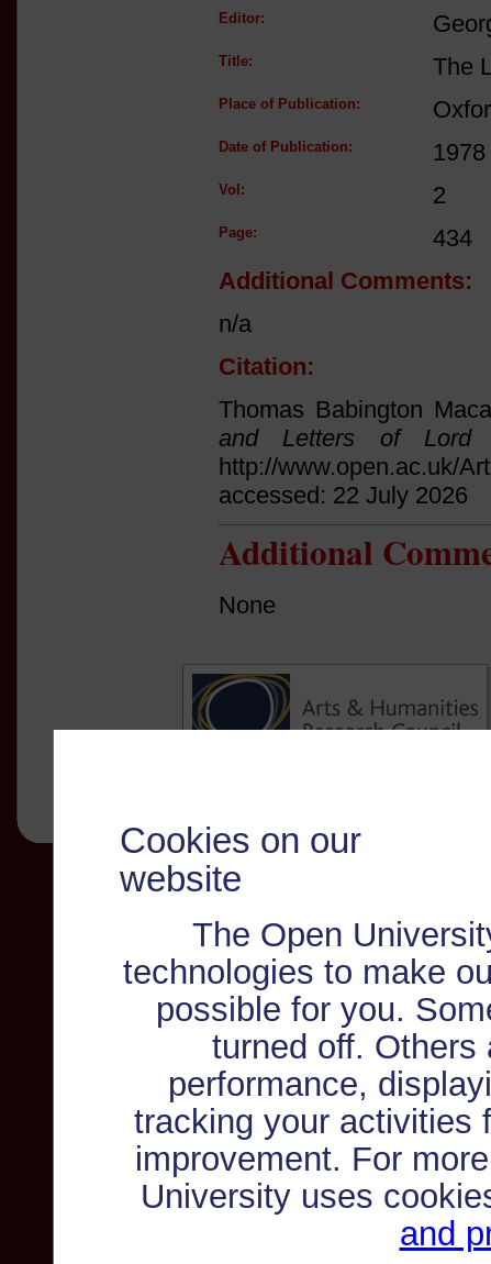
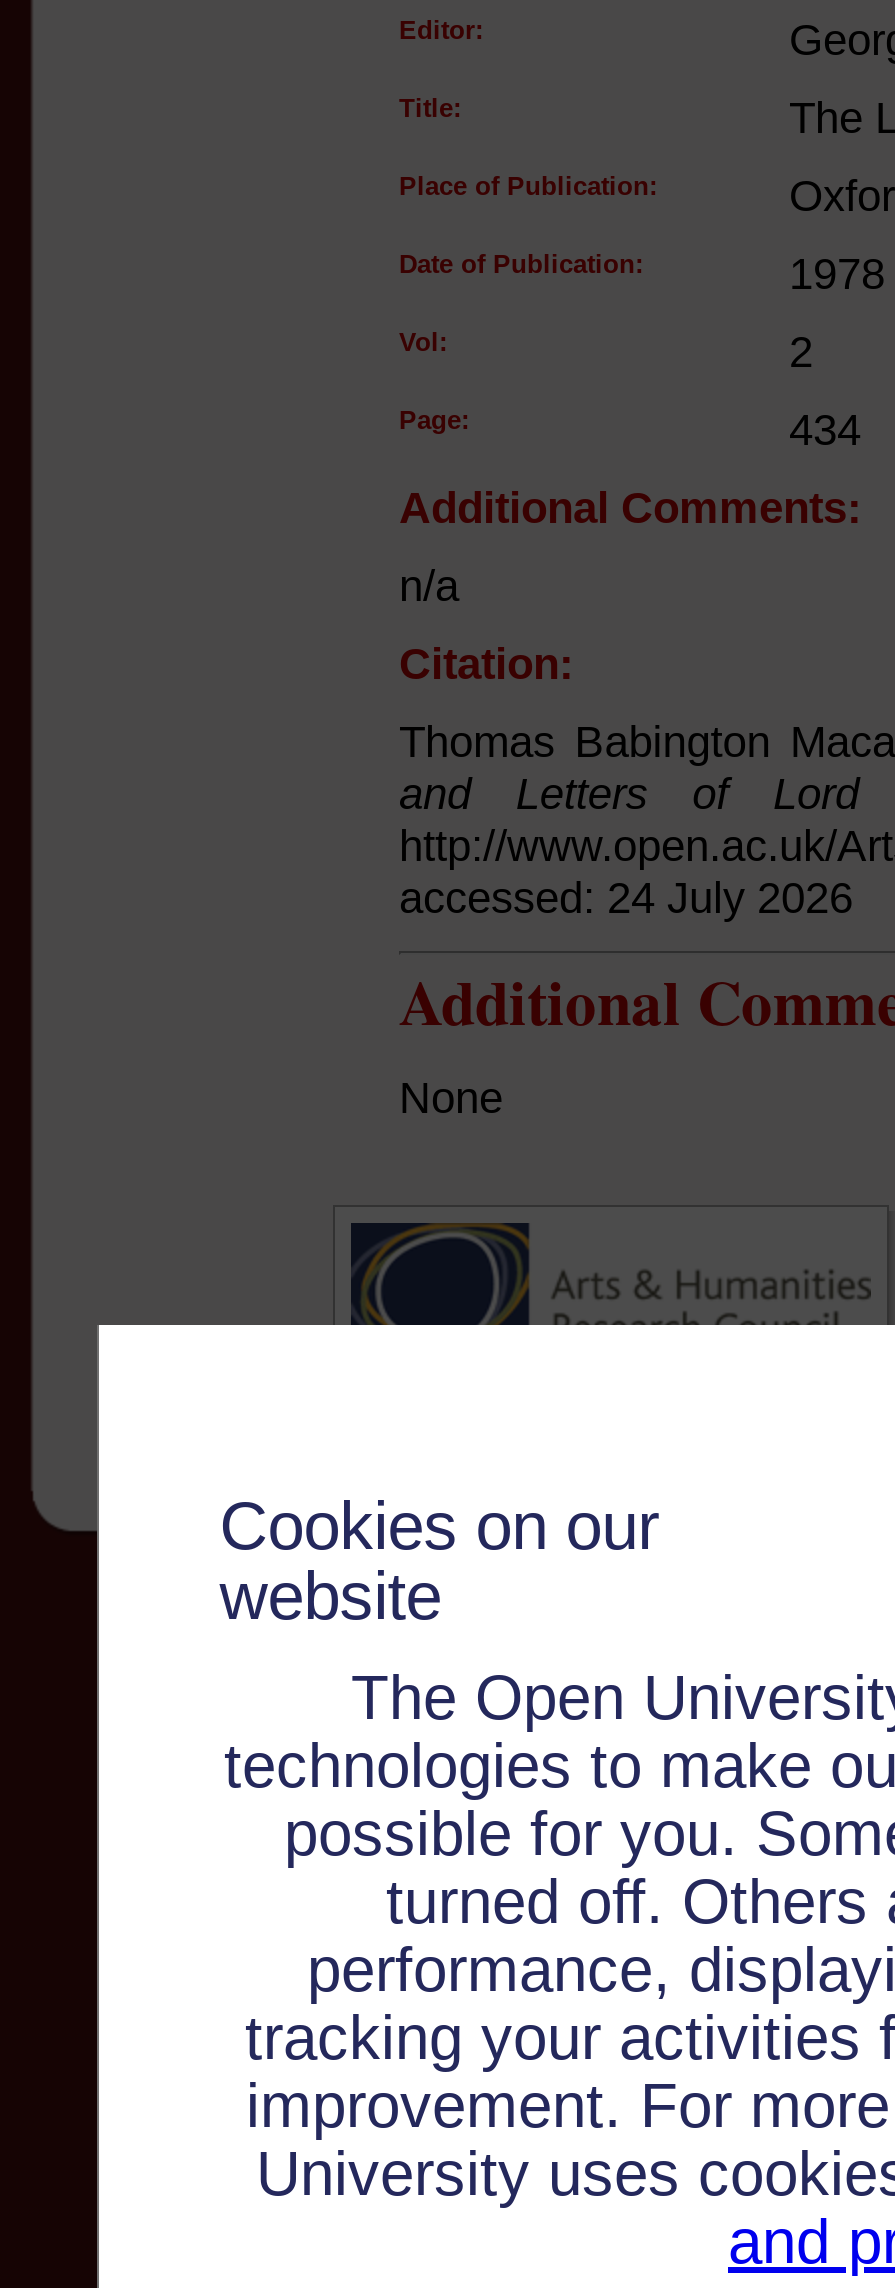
[219,481,468,509] accessed: 22 July 2026 -> [399,873,853,923] accessed: 24 July 2026

